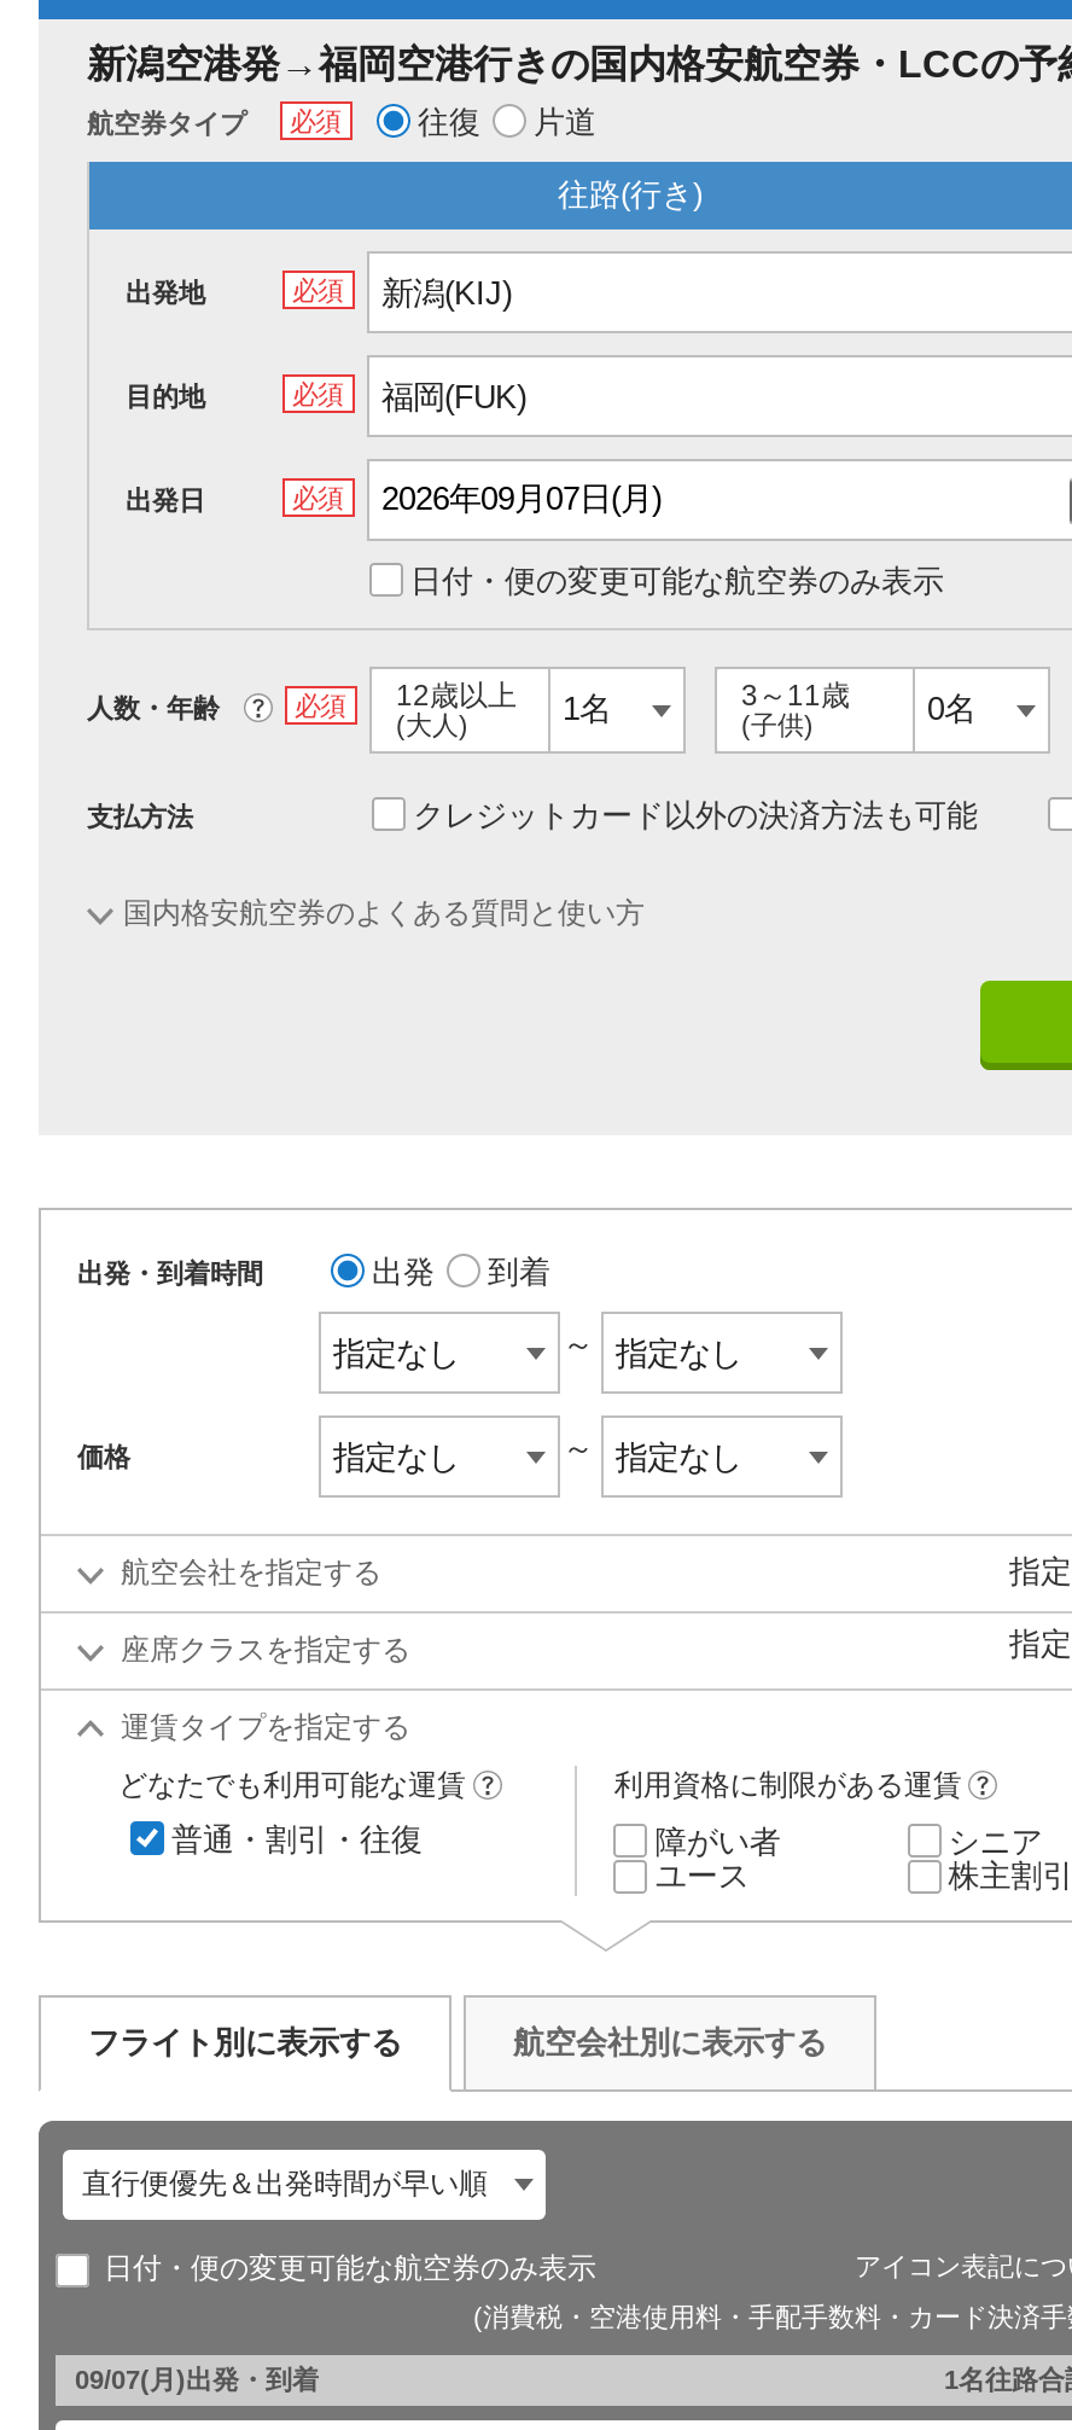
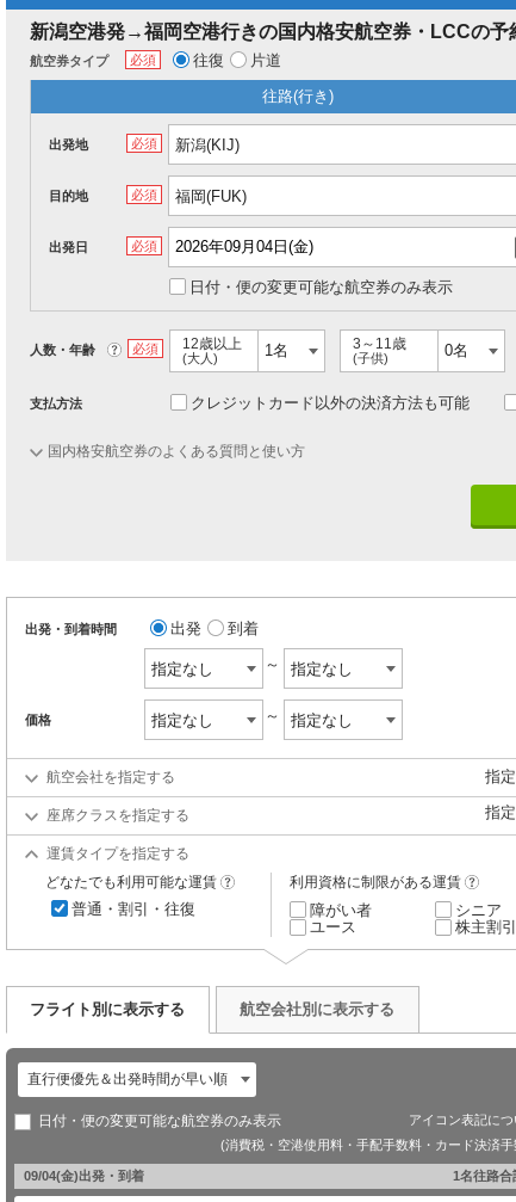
[75,2365,319,2394] 09/07(月)出発・到着 -> [24,1169,144,1183] 09/04(金)出発・到着

